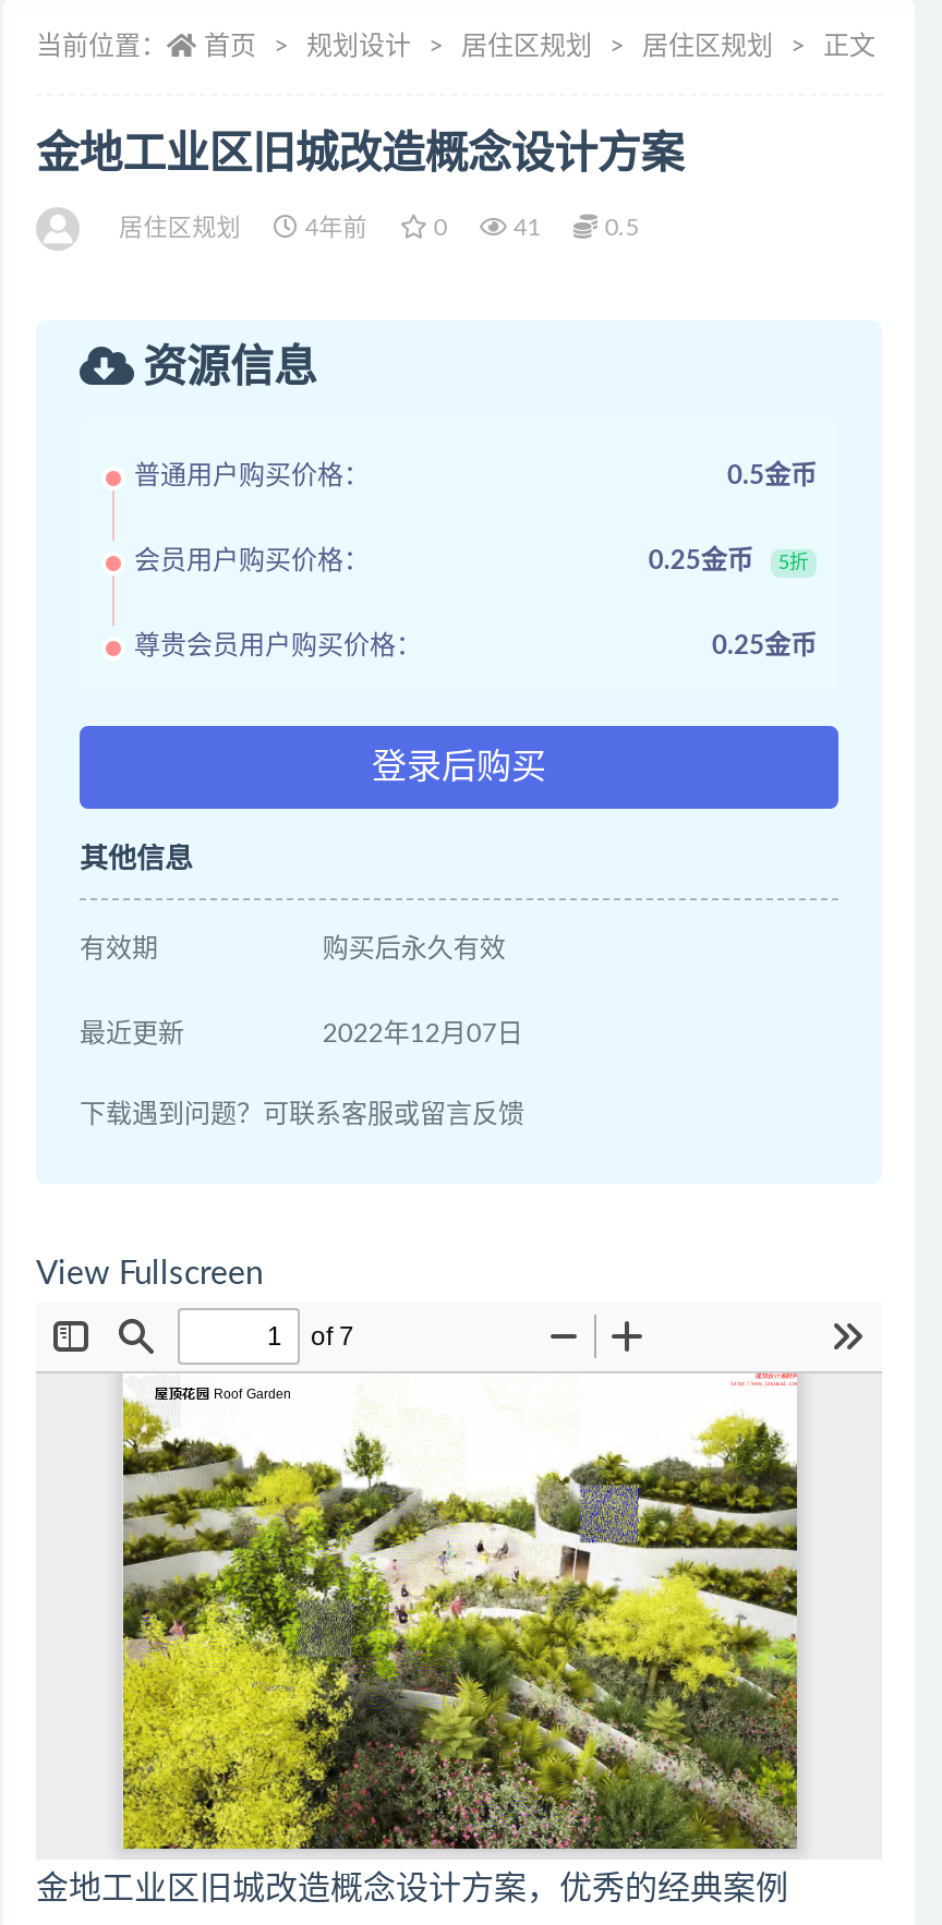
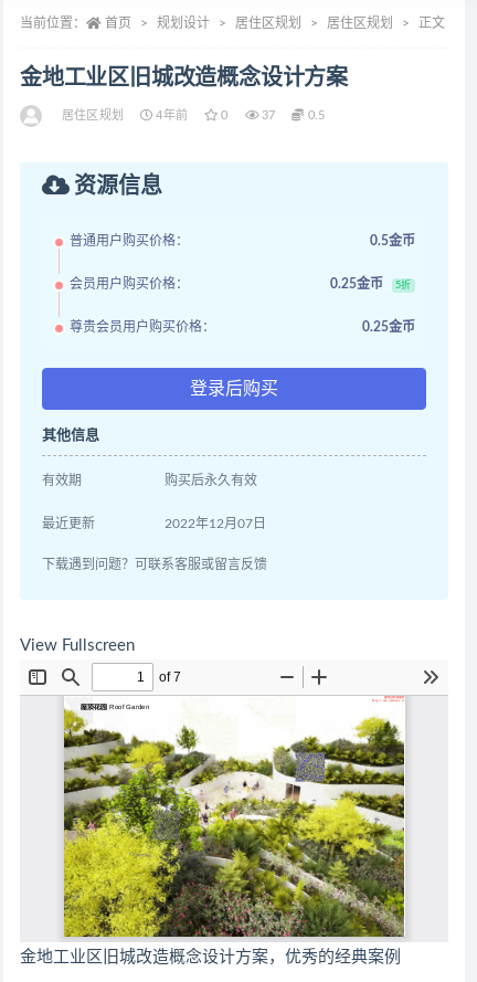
[507,216,541,240] 41 -> [258,109,275,122] 37

